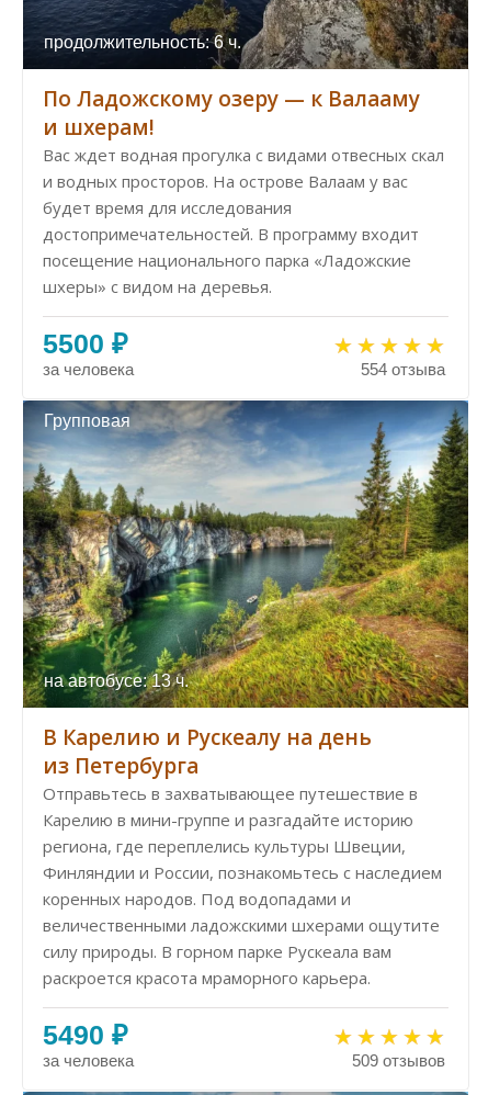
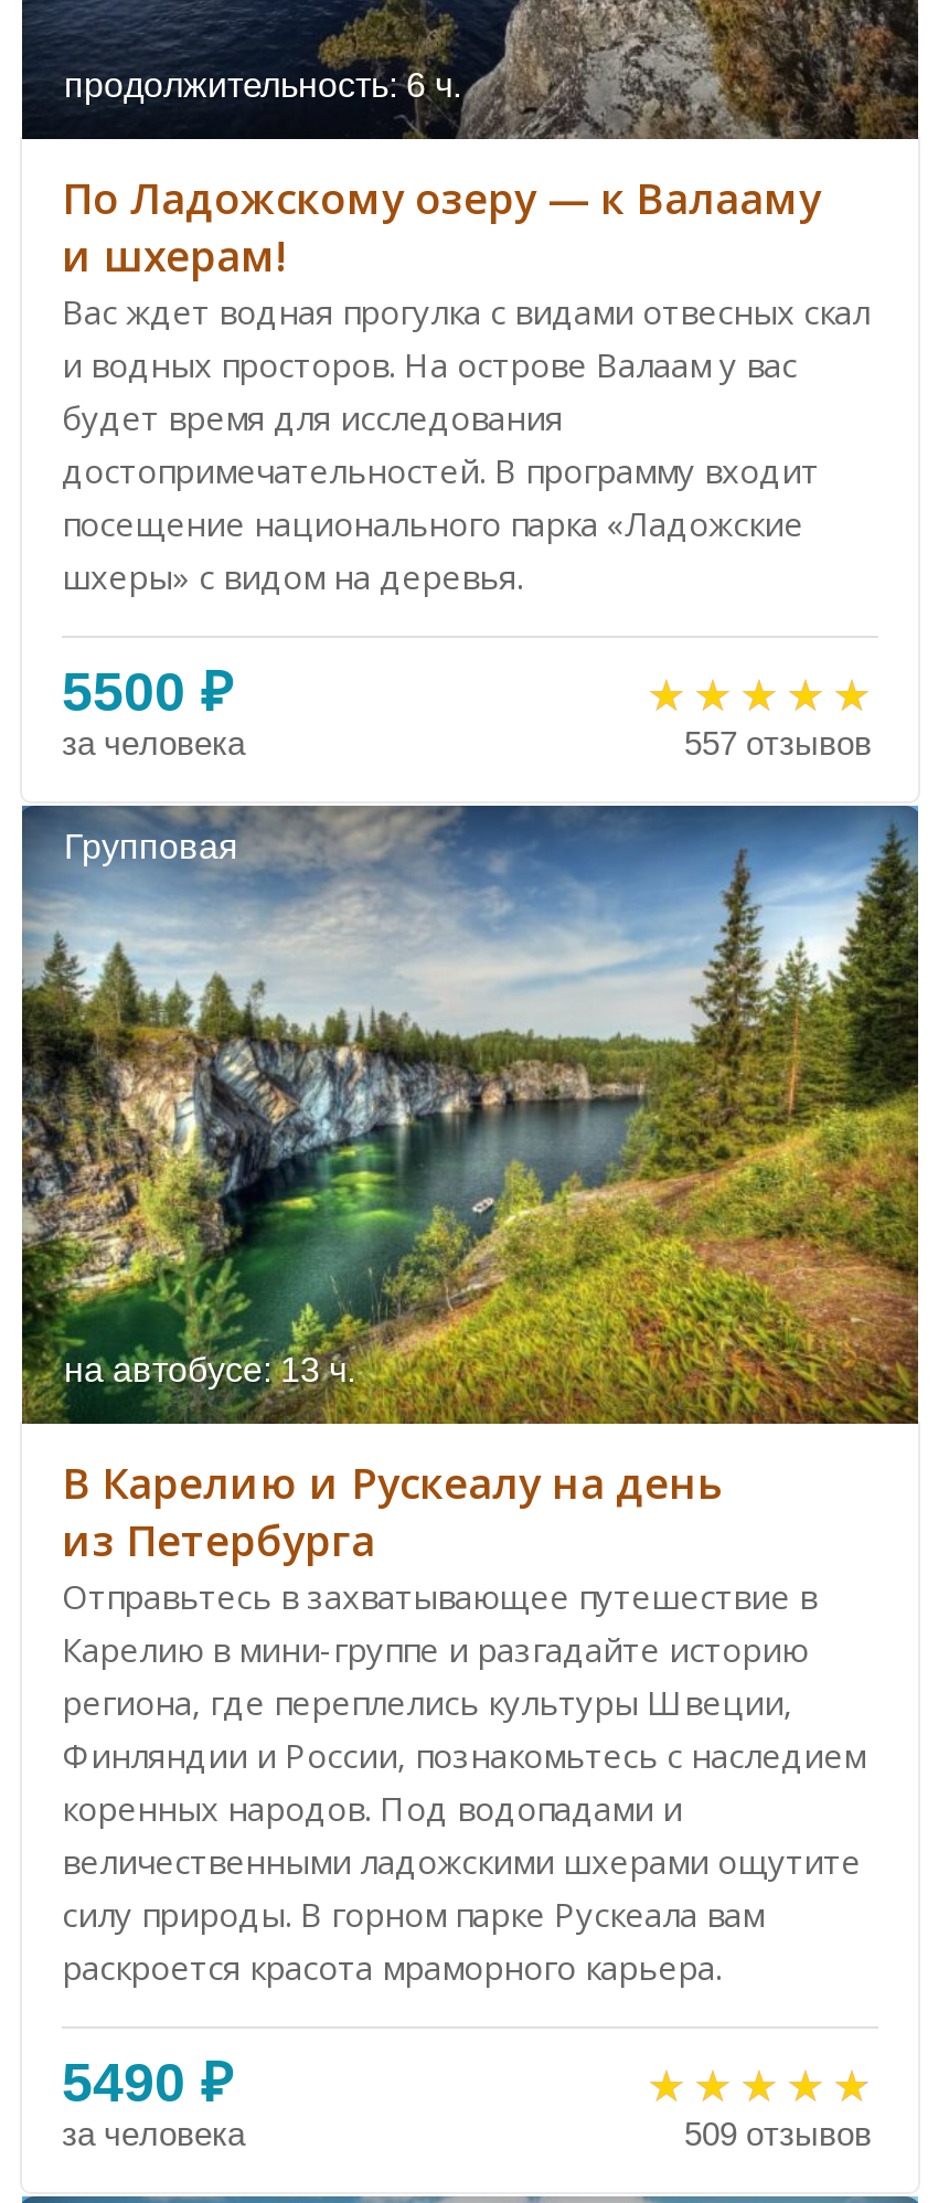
[361,360,445,379] 554 отзыва -> [684,724,872,762] 557 отзывов

